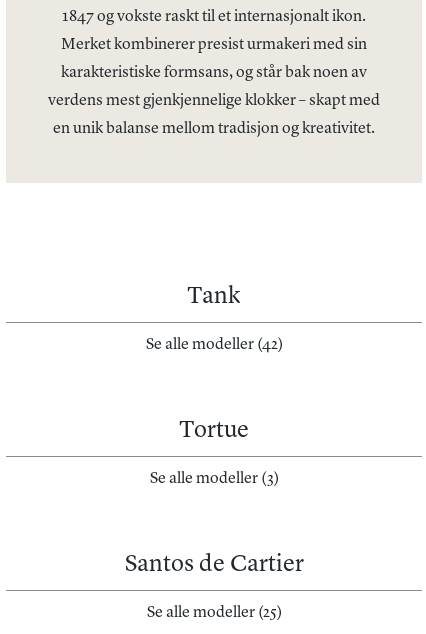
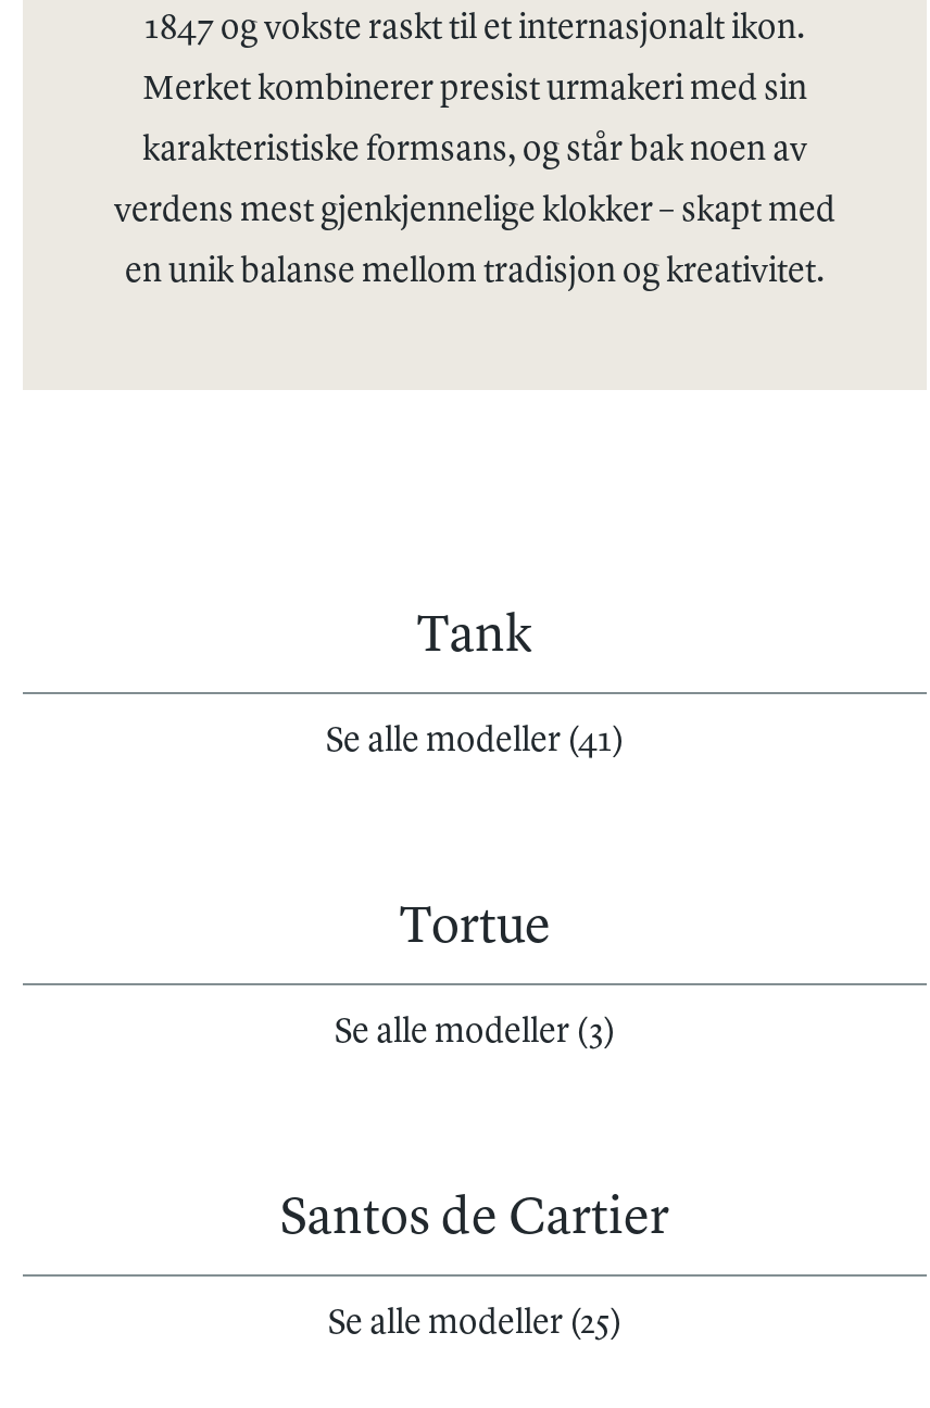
[145,337,282,353] Se alle modeller (42) -> [326,725,624,759] Se alle modeller (41)

